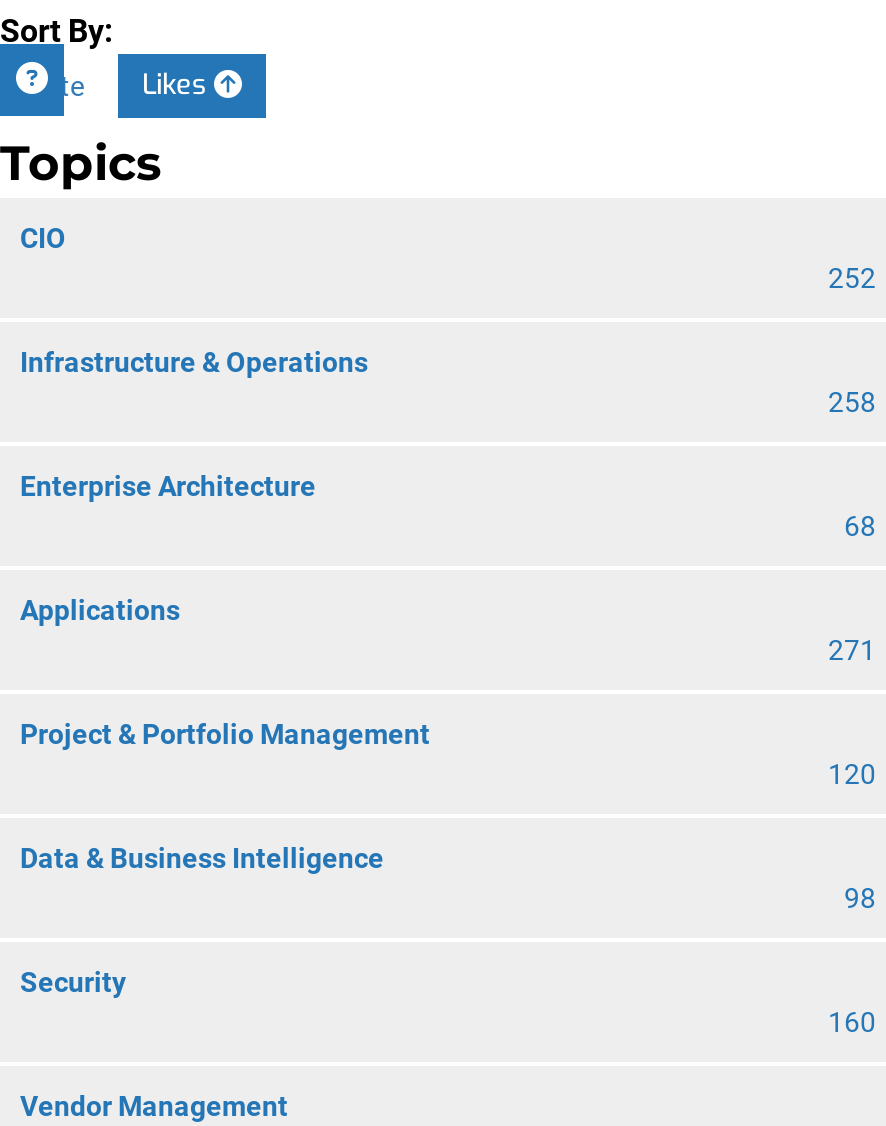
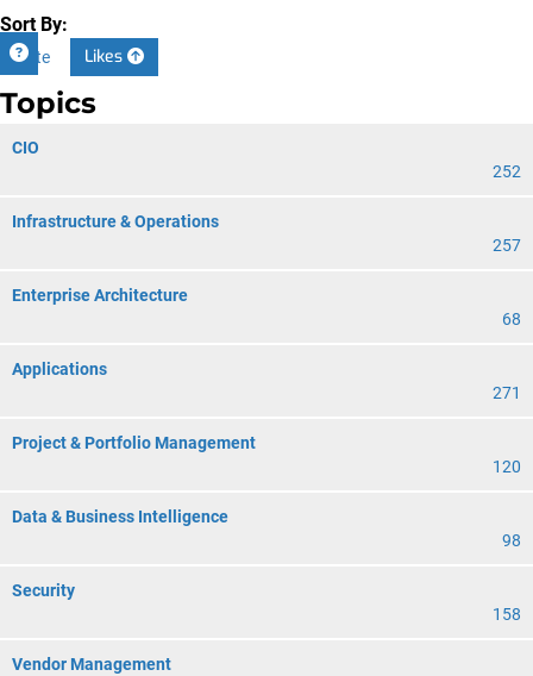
[828,386,876,418] 258 -> [493,236,521,255] 257
[828,1006,876,1038] 160 -> [493,605,521,624] 158

